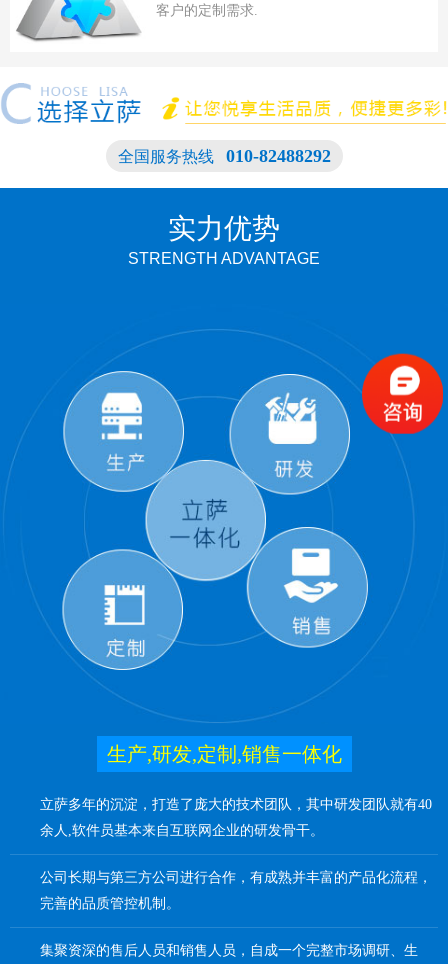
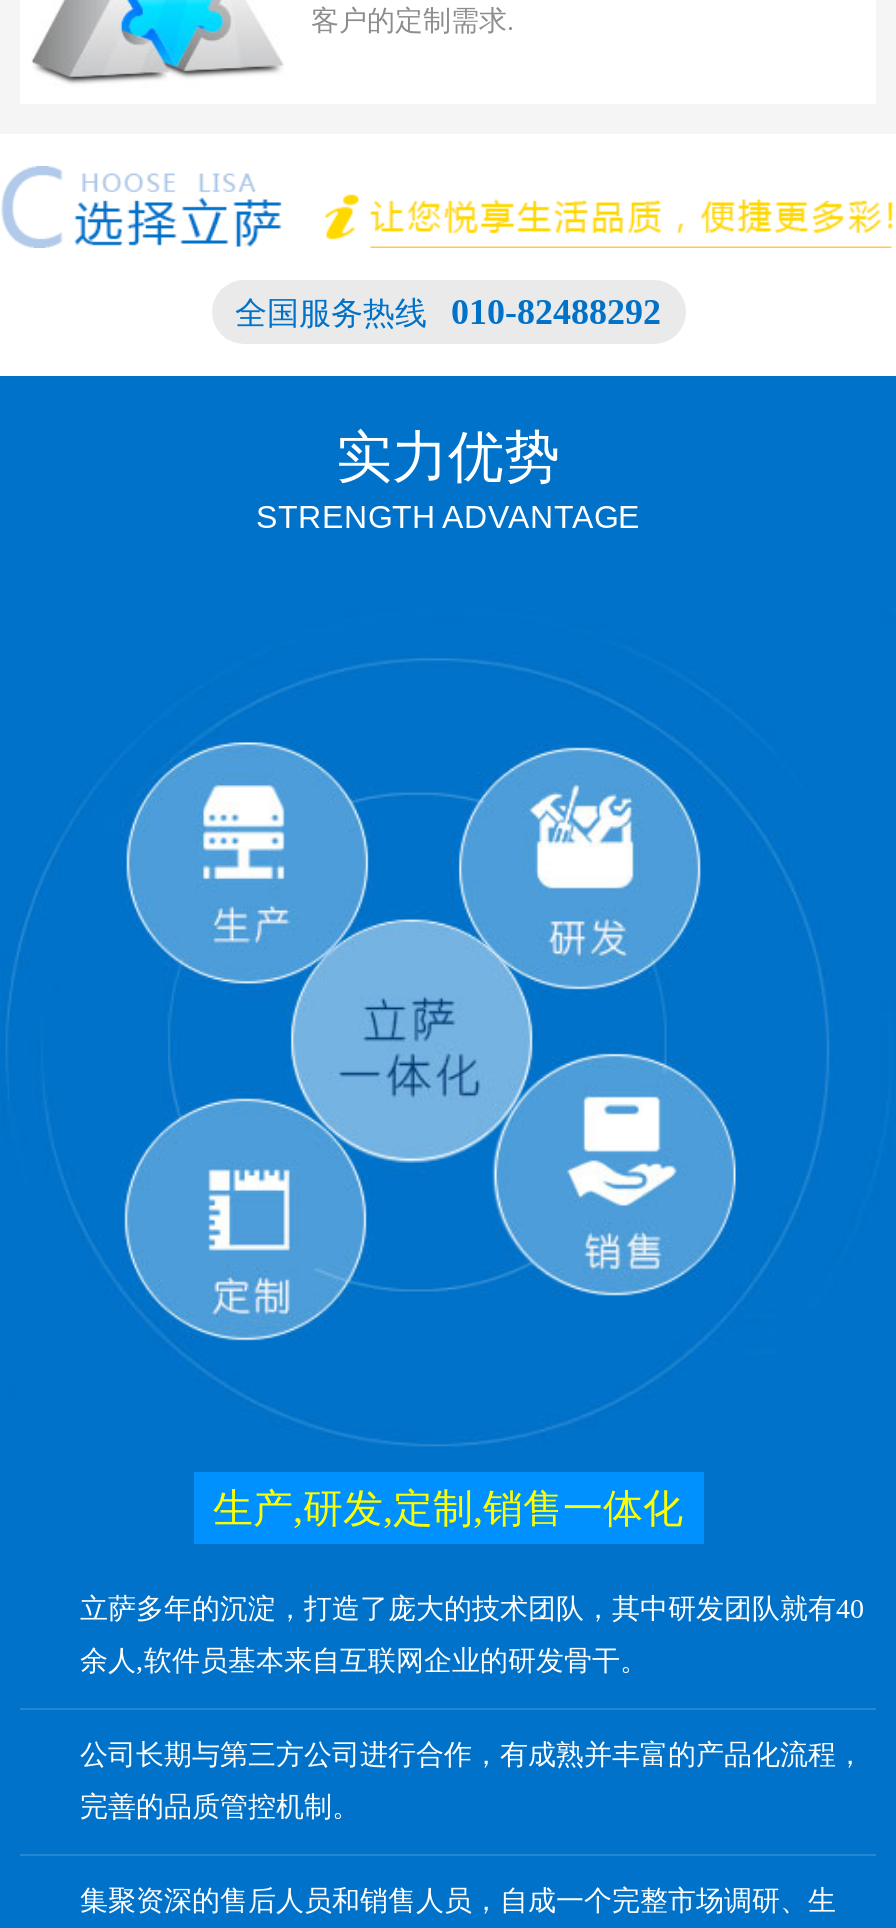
[361,352,444,435] [image] -> none

